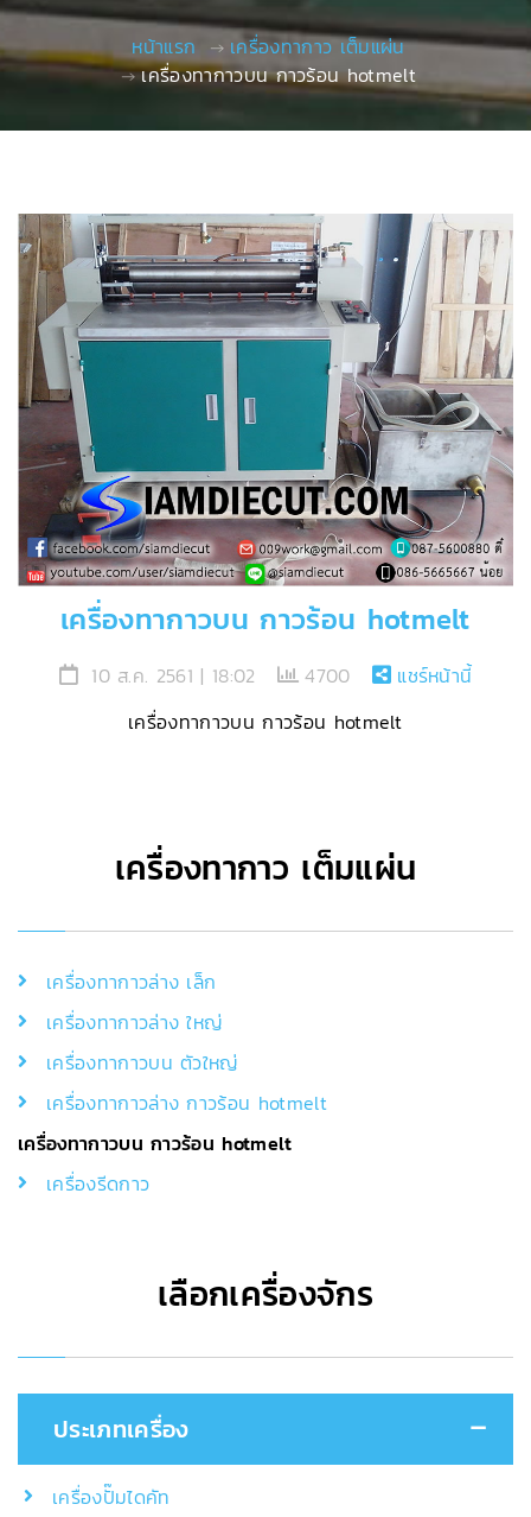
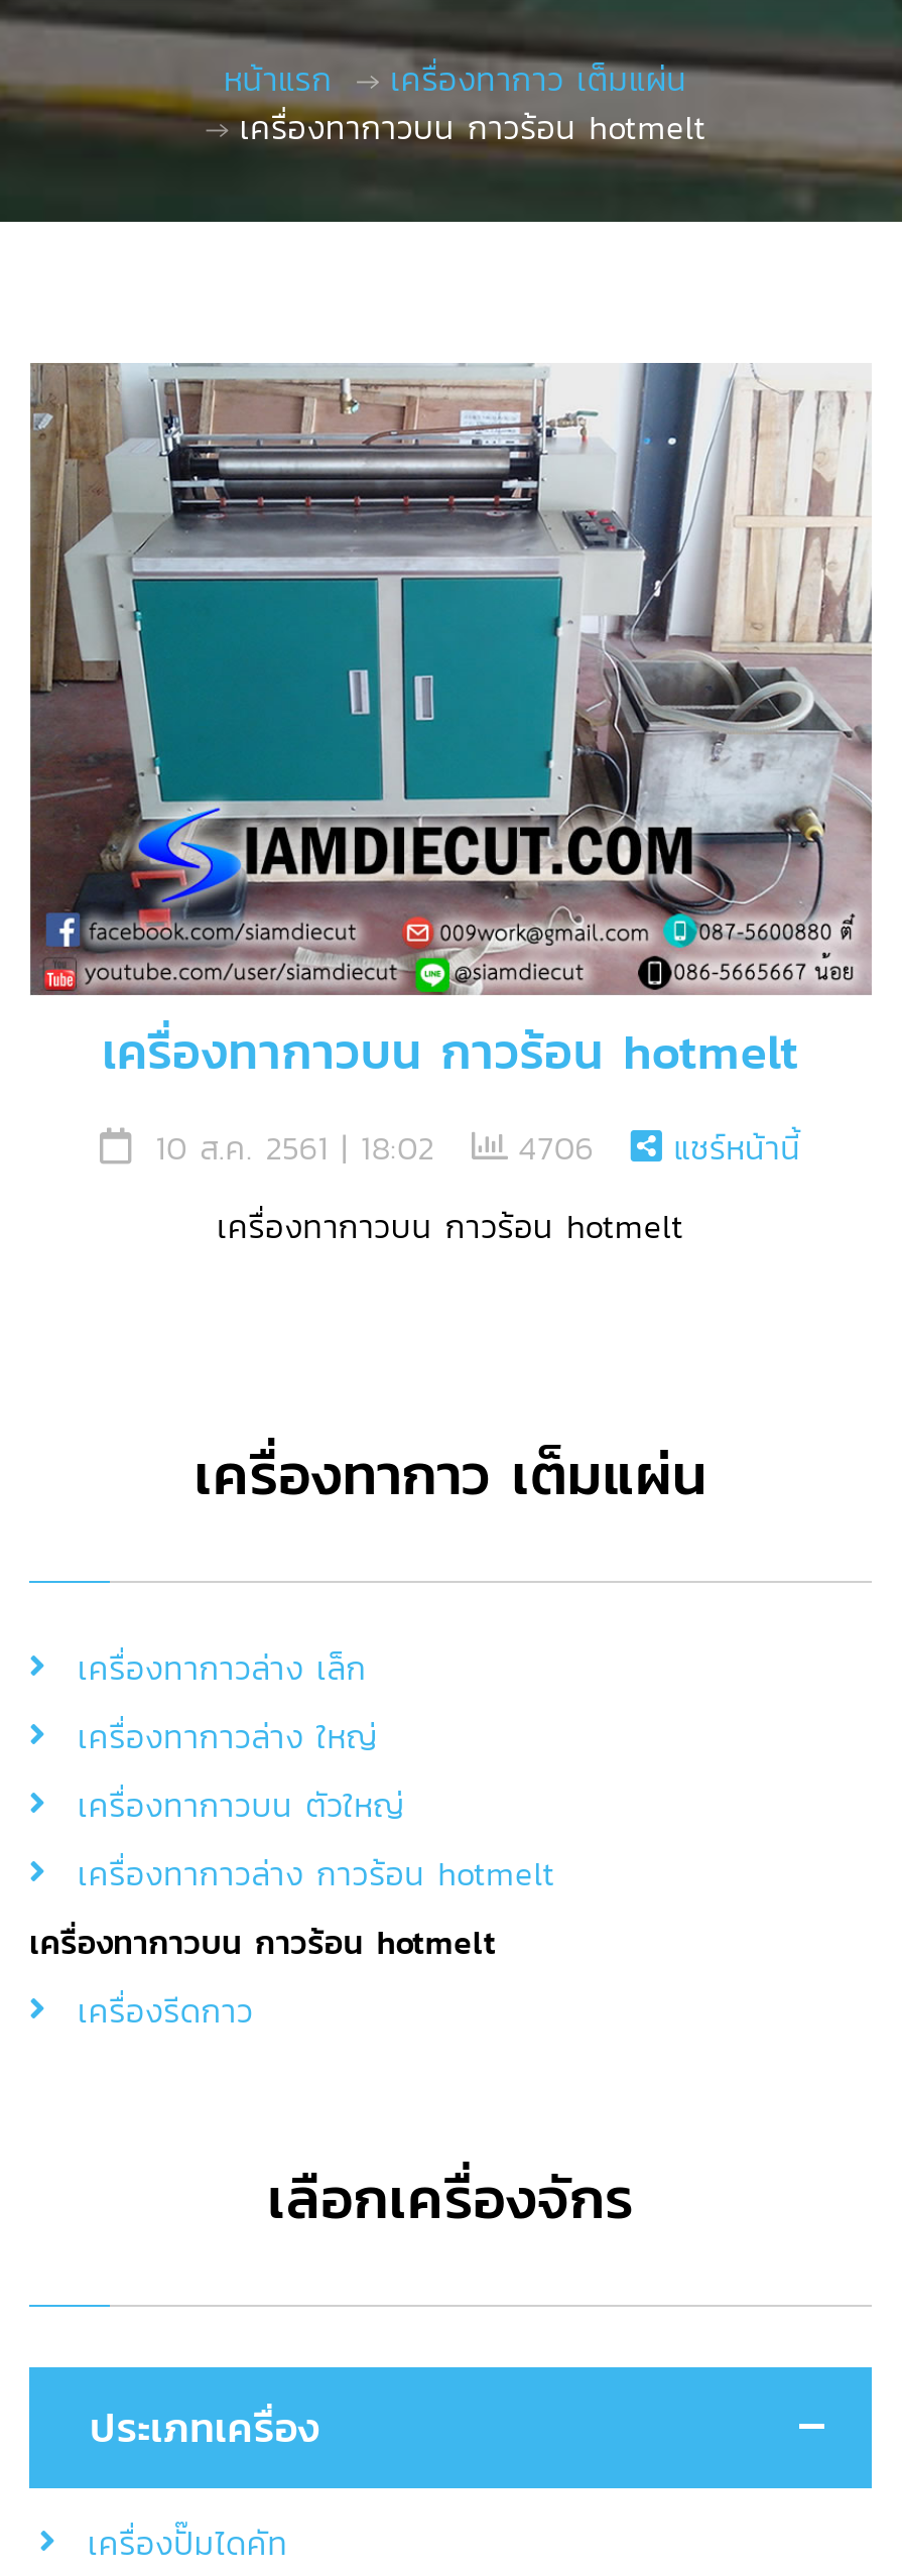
[305,661,350,689] 4700 -> [519,1123,594,1171] 4706

